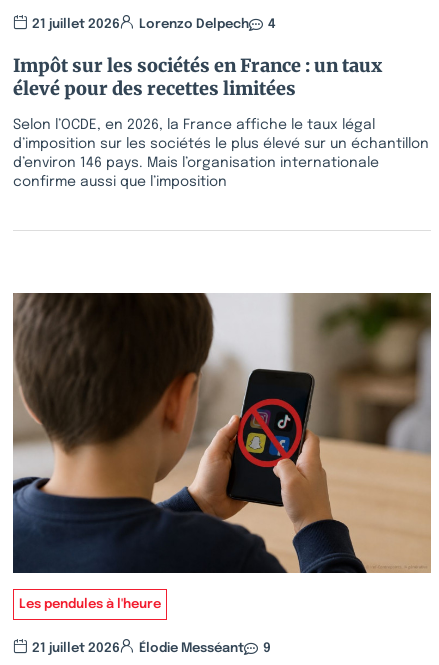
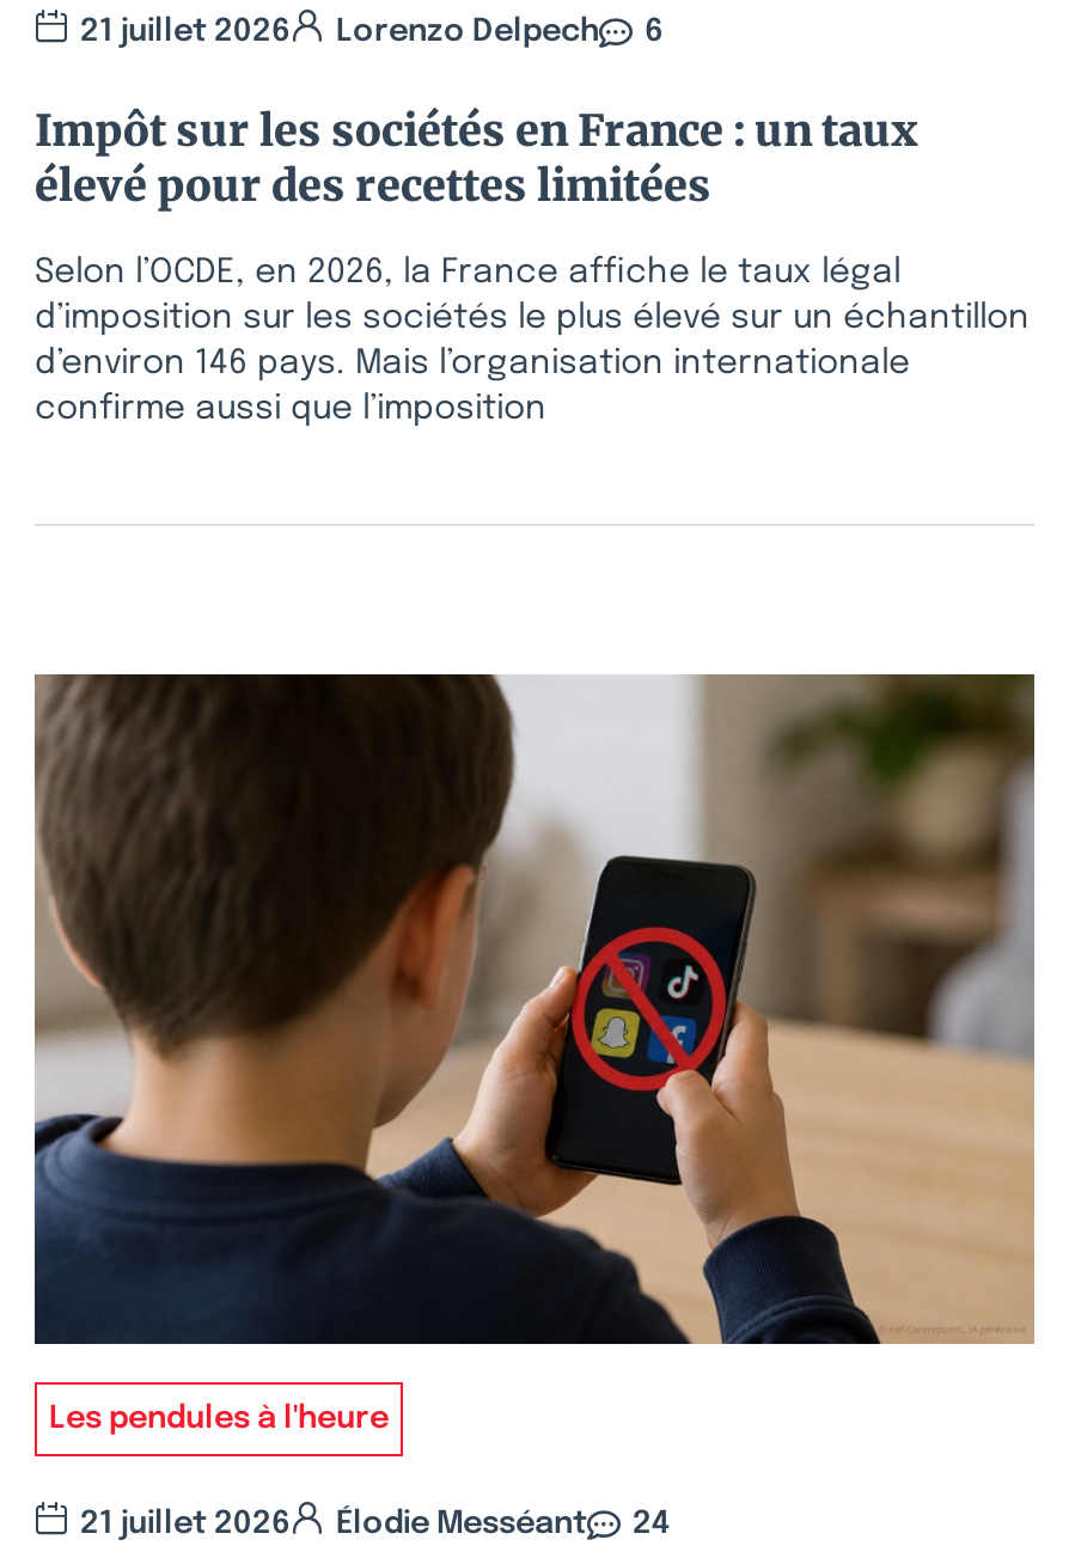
[32,18,276,31] 21 juillet 2026 Lorenzo Delpech 4 -> [80,15,664,46] 21 juillet 2026 Lorenzo Delpech 6
[32,642,271,655] 21 juillet 2026 Élodie Messéant 9 -> [80,1508,671,1539] 21 juillet 2026 Élodie Messéant 24

